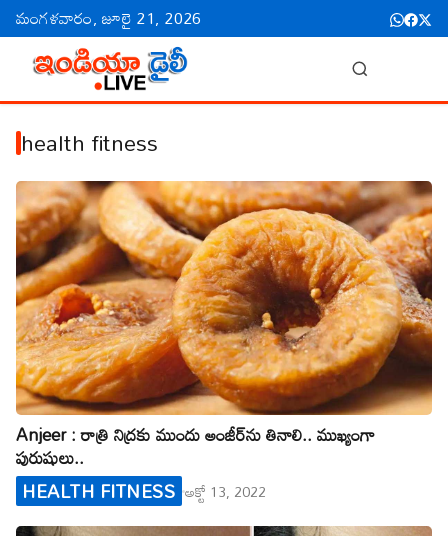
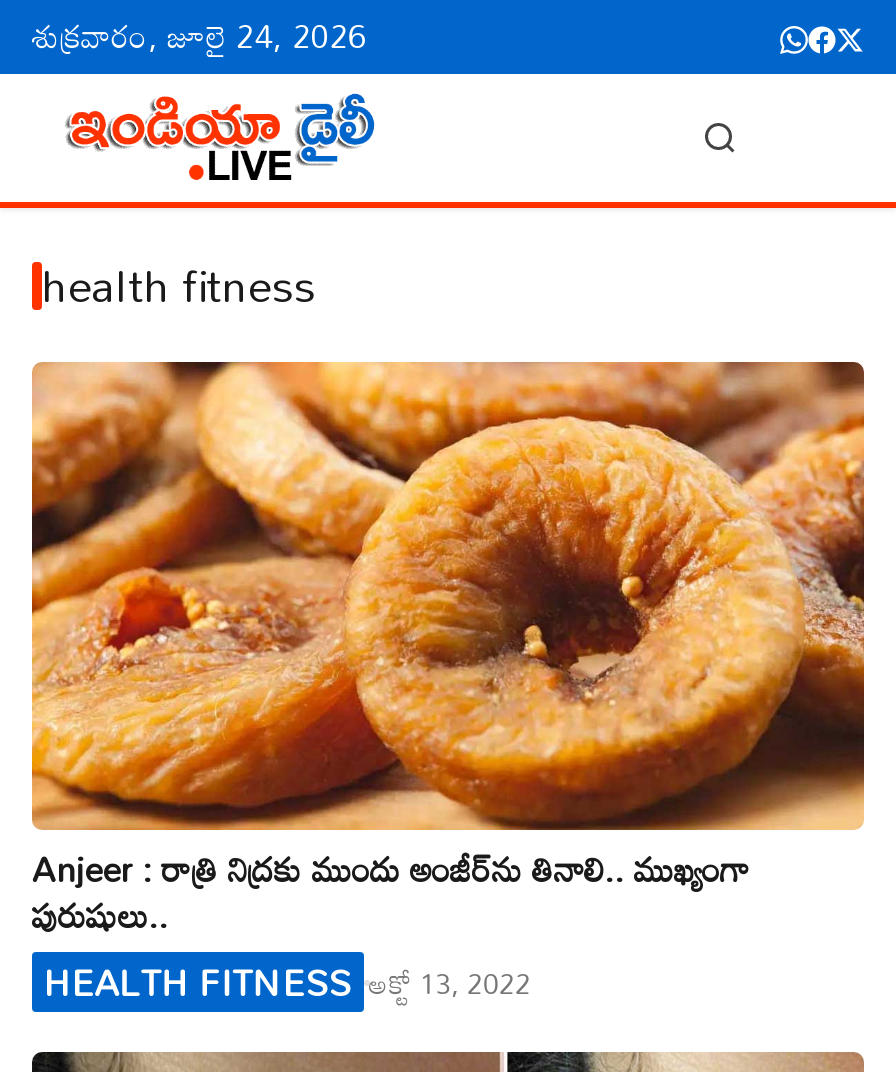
[16,2,202,34] మంగళవారం, జూలై 21, 2026 -> [32,4,367,68] శుక్రవారం, జూలై 24, 2026

